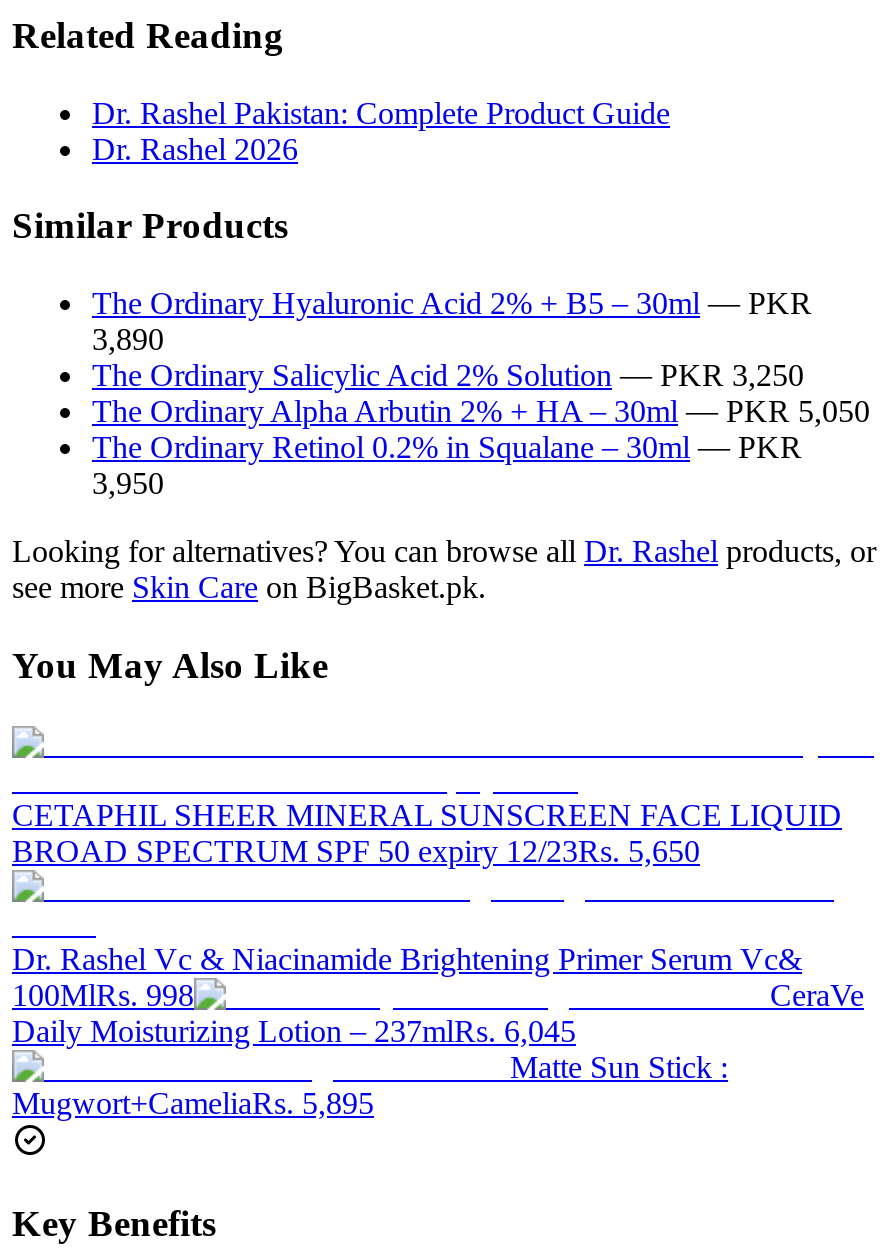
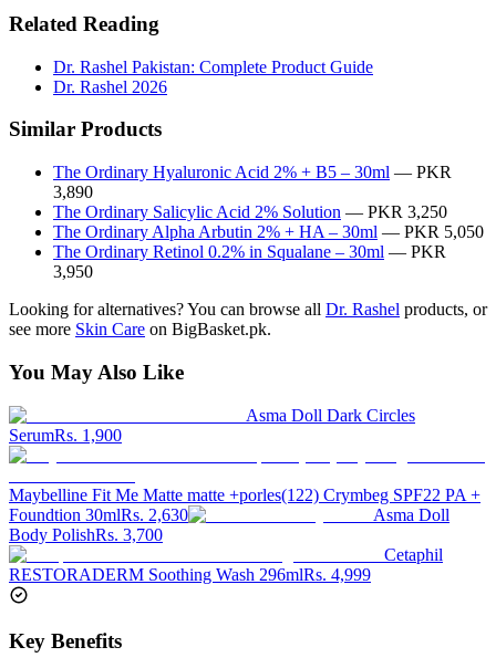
[12,797,842,867] CETAPHIL SHEER MINERAL SUNSCREEN FACE LIQUID | BROAD SPECTRUM SPF 50 expiry 12/23Rs. 5,650 -> [9,405,415,444] Asma Doll Dark Circles | SerumRs. 1,900
[12,941,864,1119] Dr. Rashel Vc & Niacinamide Brightening Primer Serum Vc& | 100MlRs. 998 | CeraVe | Daily Moisturizing Lotion – 237mlRs. 6,045 | Matte Sun Stick : | Mugwort+CameliaRs. 5,895 -> [9,485,480,584] Maybelline Fit Me Matte matte +porles(122) Crymbeg SPF22 PA + | Foundtion 30mlRs. 2,630 | Asma Doll | Body PolishRs. 3,700 | Cetaphil | RESTORADERM Soothing Wash 296mlRs. 4,999

